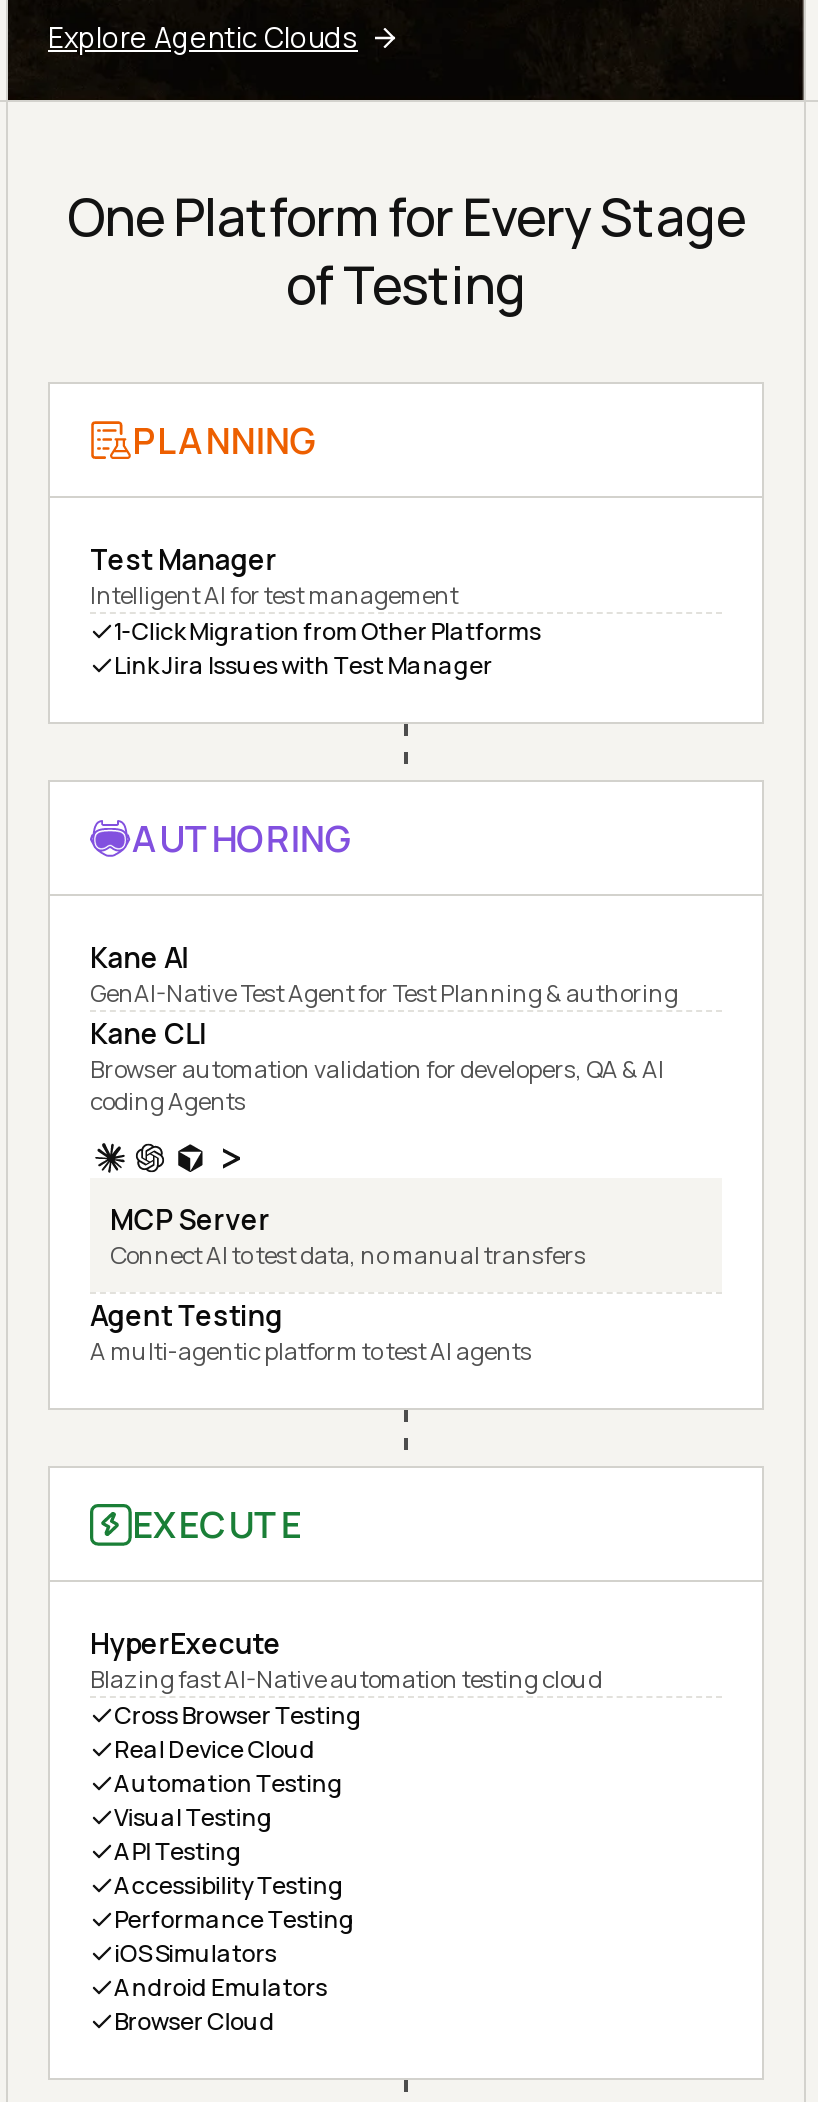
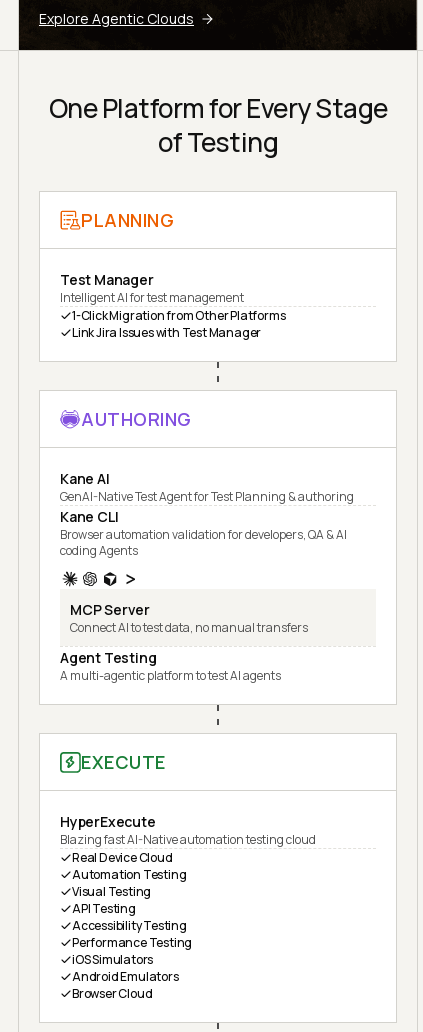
[114,1698,362,1732] Cross Browser Testing -> none

